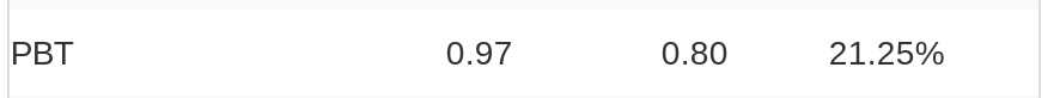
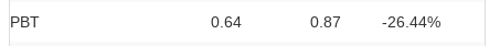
[446,33,513,72] 0.97 -> [211,13,242,31] 0.64
[661,33,728,72] 0.80 -> [311,13,342,31] 0.87
[829,33,944,72] 21.25% -> [382,13,441,31] -26.44%

